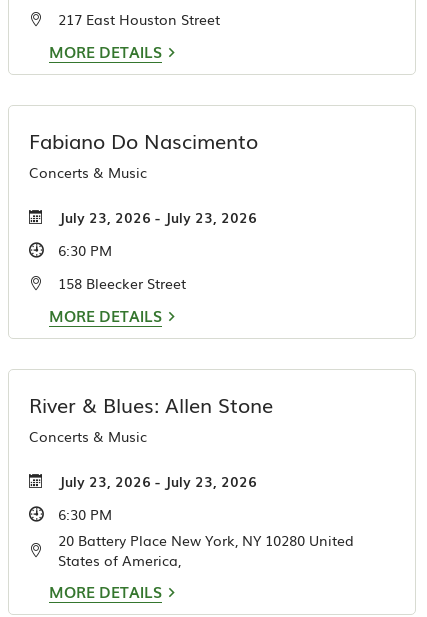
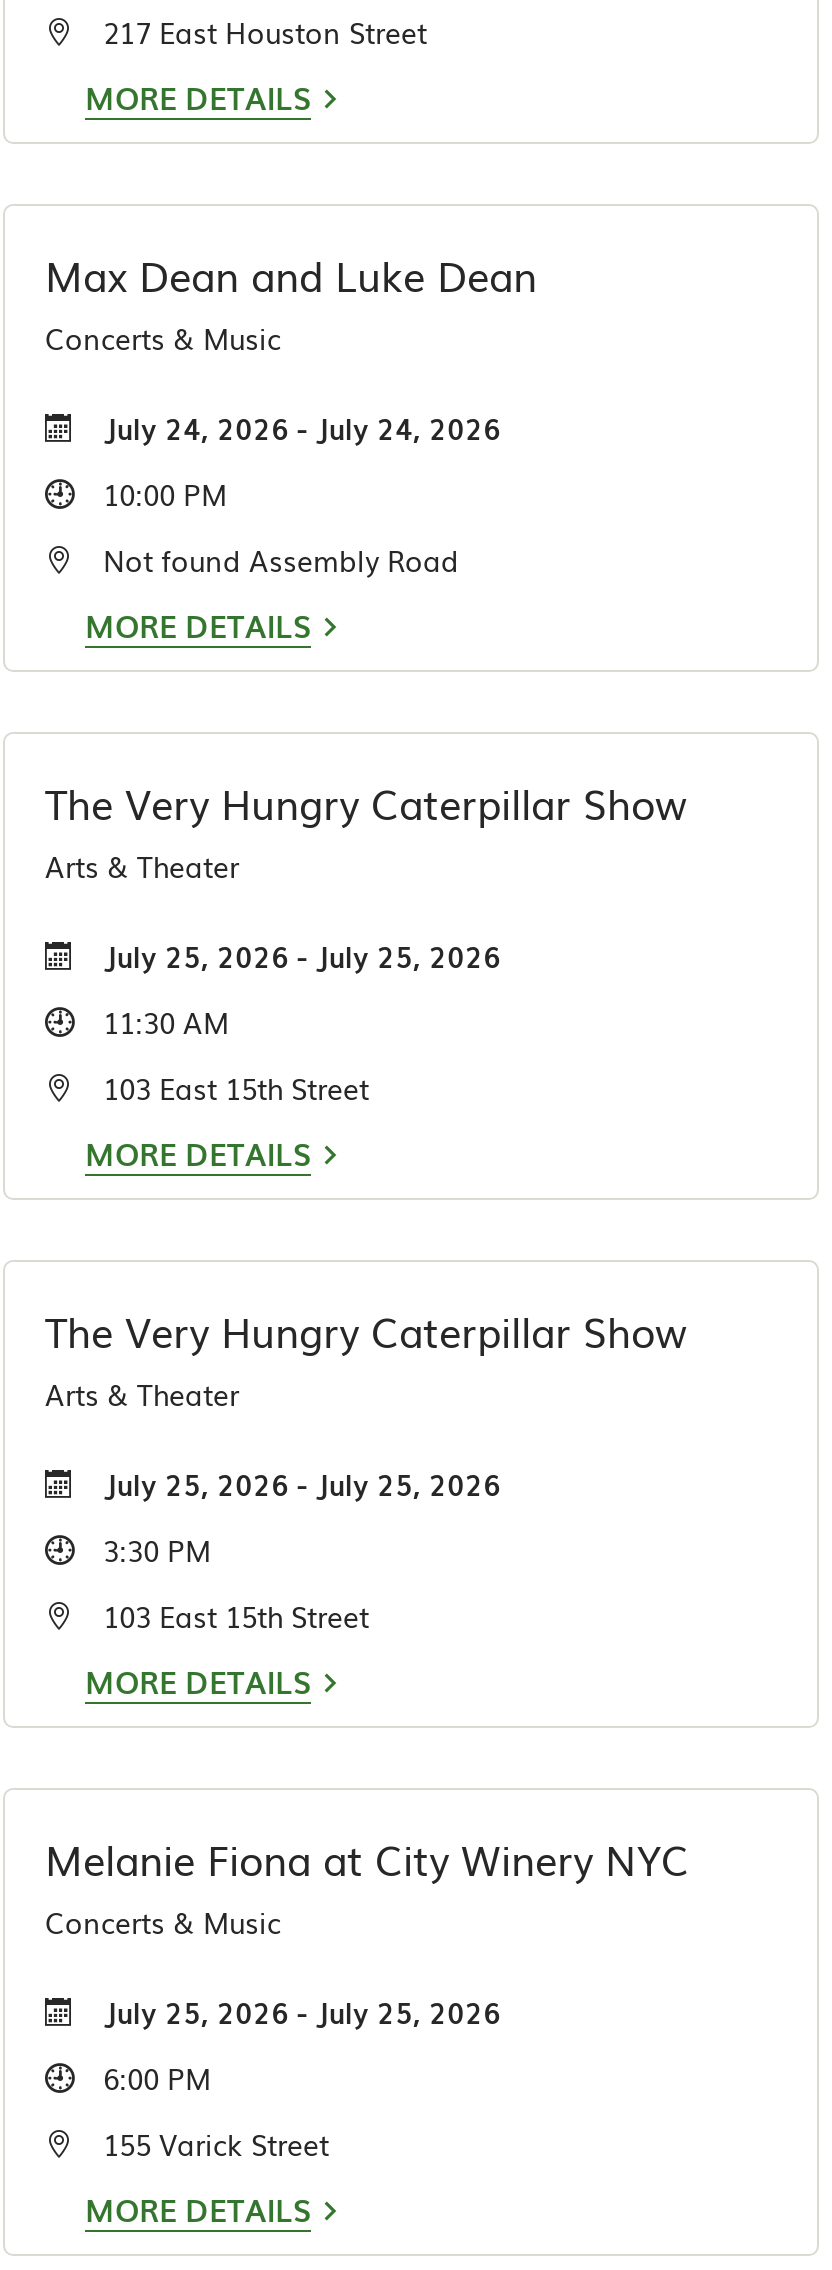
[29,125,258,155] Fabiano Do Nascimento -> [45,244,537,304] Max Dean and Luke Dean
[58,206,257,226] July 23, 2026 - July 23, 2026 -> [103,407,501,447] July 24, 2026 - July 24, 2026
[58,239,112,259] 6:30 PM -> [103,473,227,513] 10:00 PM
[58,272,186,292] 158 Bleecker Street -> [103,539,459,579] Not found Assembly Road
[29,389,273,419] River & Blues: Allen Stone -> [45,772,689,1888] The Very Hungry Caterpillar Show | Arts & Theater | July 25, 2026 - July 25, 2026 | 11:30 AM | 103 East 15th Street | MORE DETAILS | The Very Hungry Caterpillar Show | Arts & Theater | July 25, 2026 - July 25, 2026 | 3:30 PM | 103 East 15th Street | MORE DETAILS | Melanie Fiona at City Winery NYC
[58,470,354,570] July 23, 2026 - July 23, 2026 | 6:30 PM | 20 Battery Place New York, NY 10280 United | States of America, -> [103,1991,501,2163] July 25, 2026 - July 25, 2026 | 6:00 PM | 155 Varick Street

